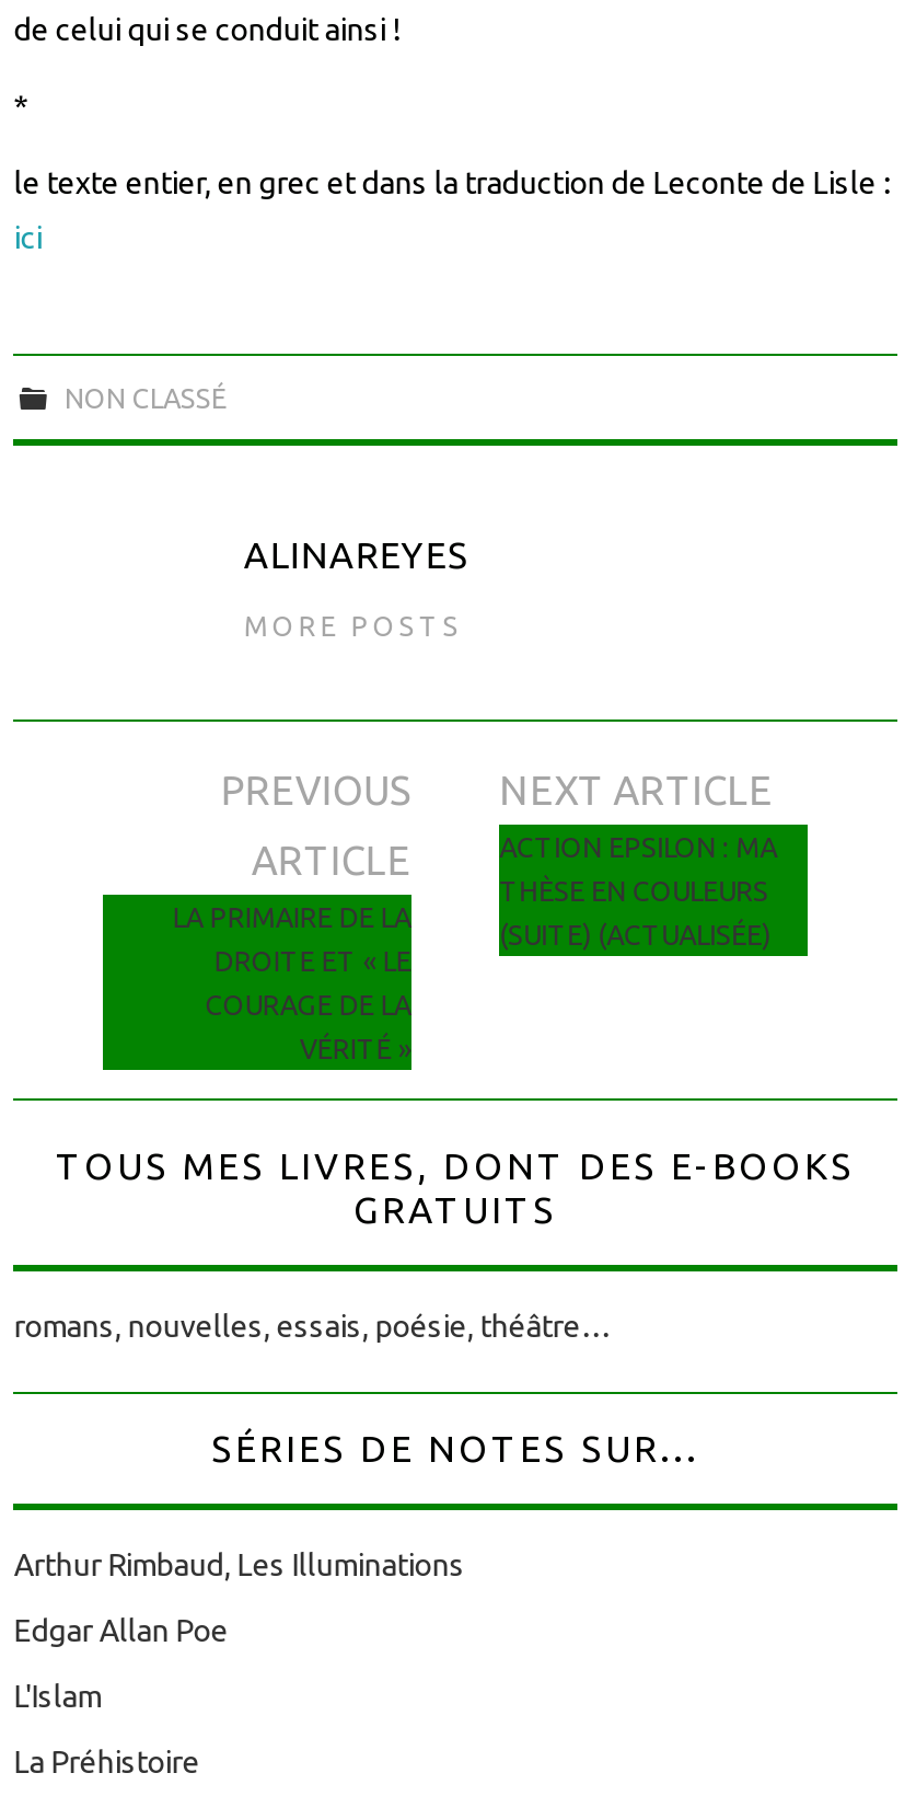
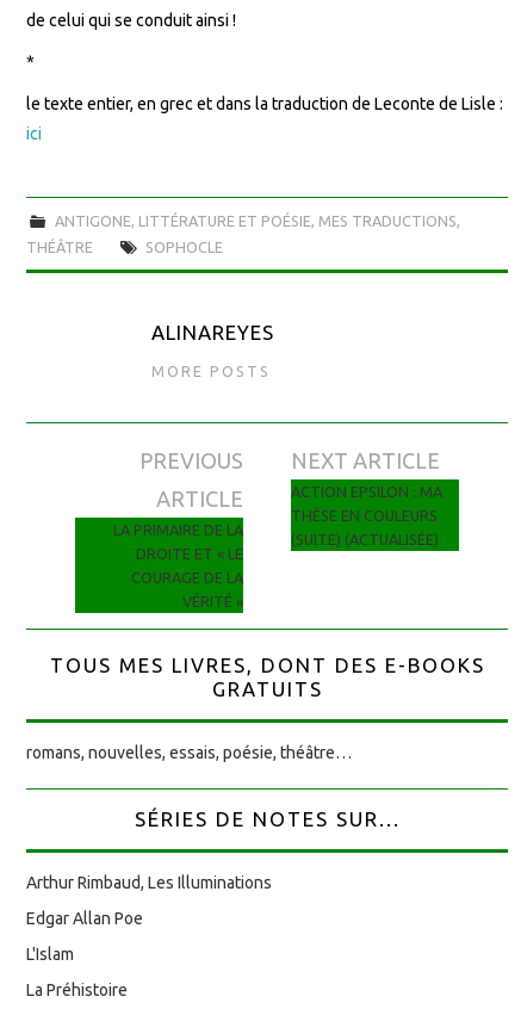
[58,382,227,412] NON CLASSÉ -> [27,212,460,255] ANTIGONE, LITTÉRATURE ET POÉSIE, MES TRADUCTIONS, | THÉÂTRE | SOPHOCLE

